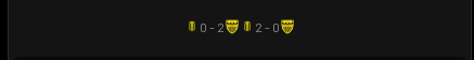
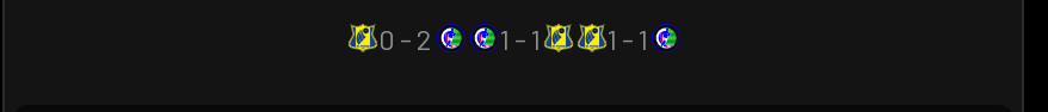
[255,19,280,34] 2 - 0 -> [500,20,648,54] 1 - 1 | 1 - 1

